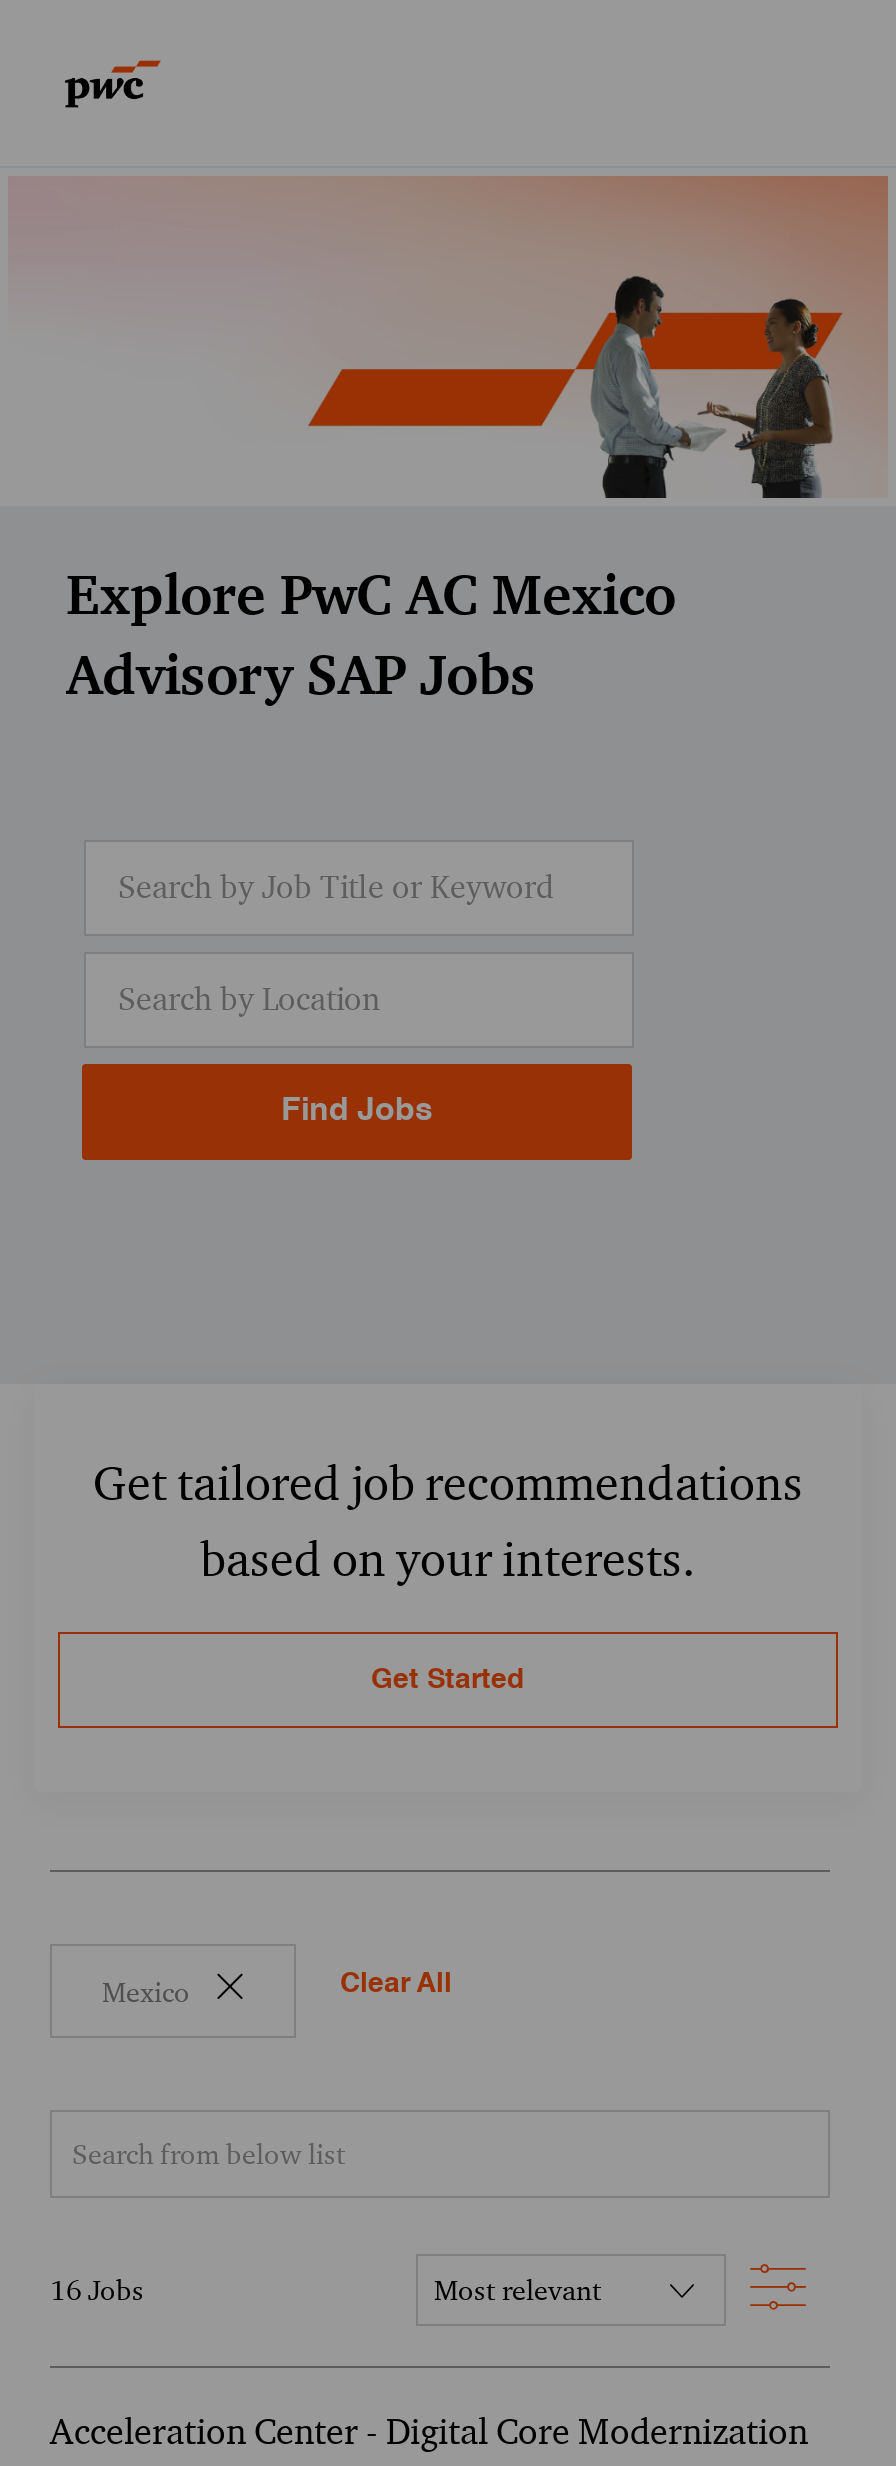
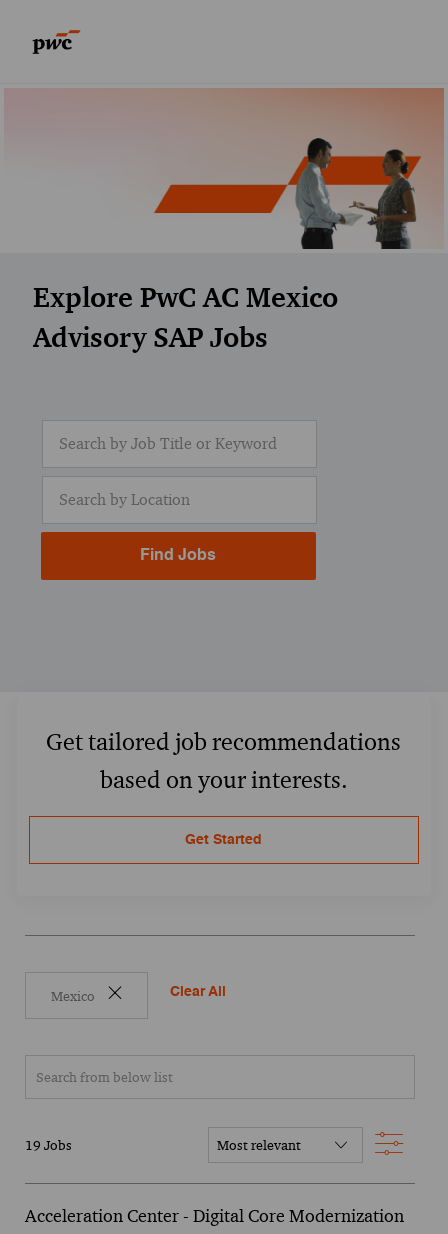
[50,2271,144,2307] 16 Jobs -> [25,1136,72,1154] 19 Jobs

